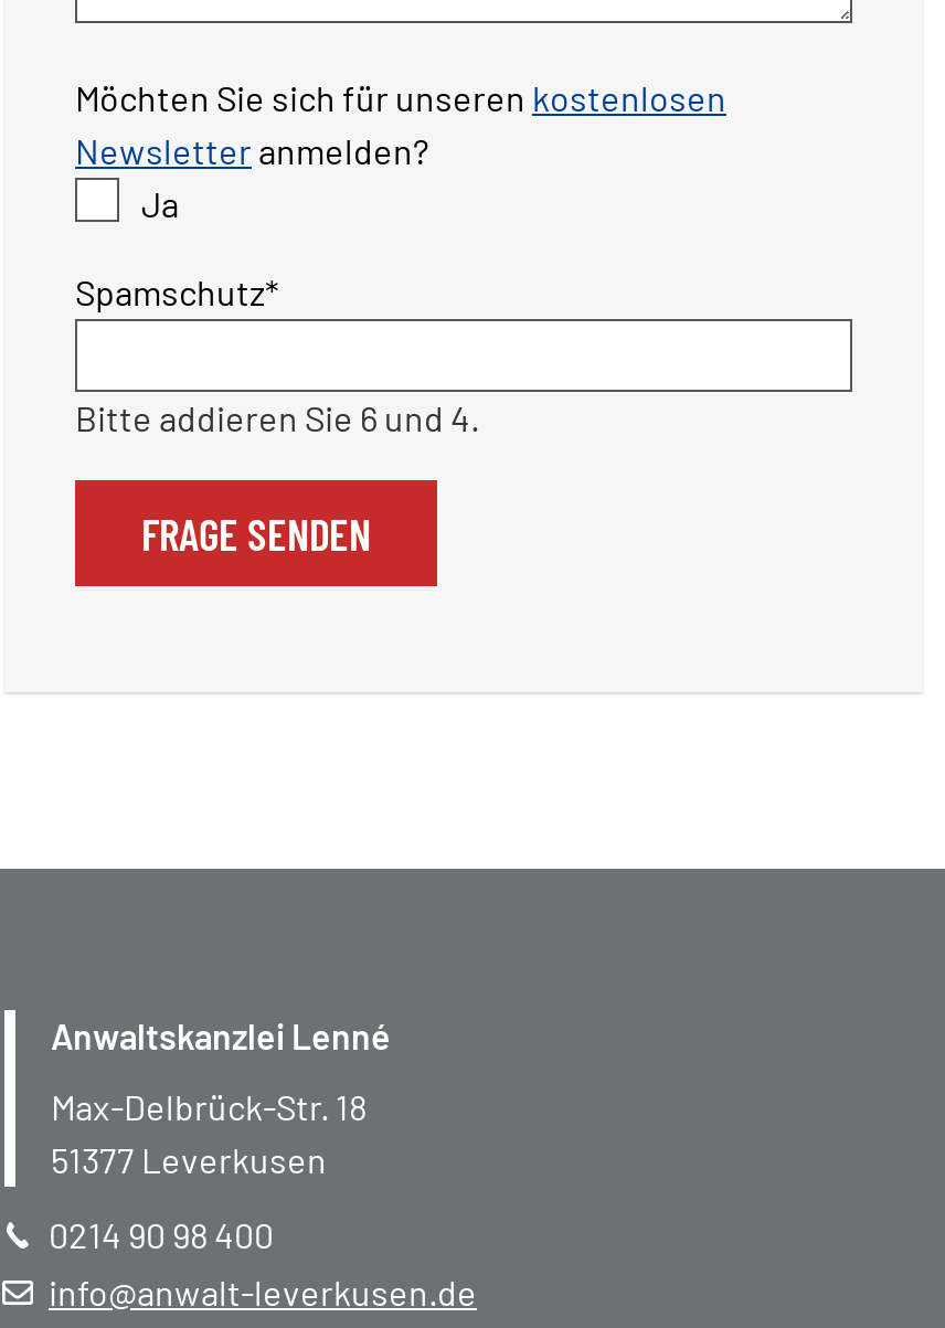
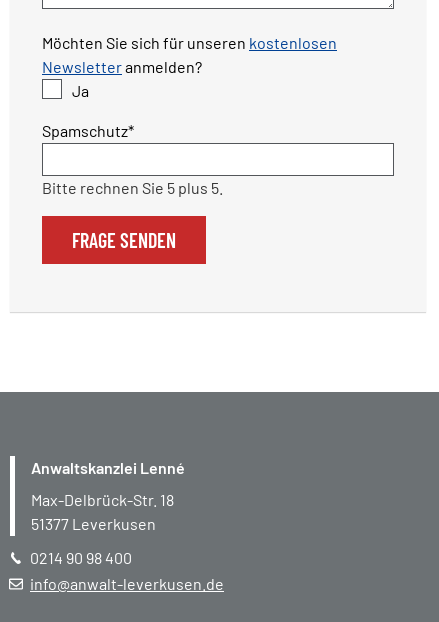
[75,396,479,438] Bitte addieren Sie 6 und 4. -> [42,178,223,197] Bitte rechnen Sie 5 plus 5.

